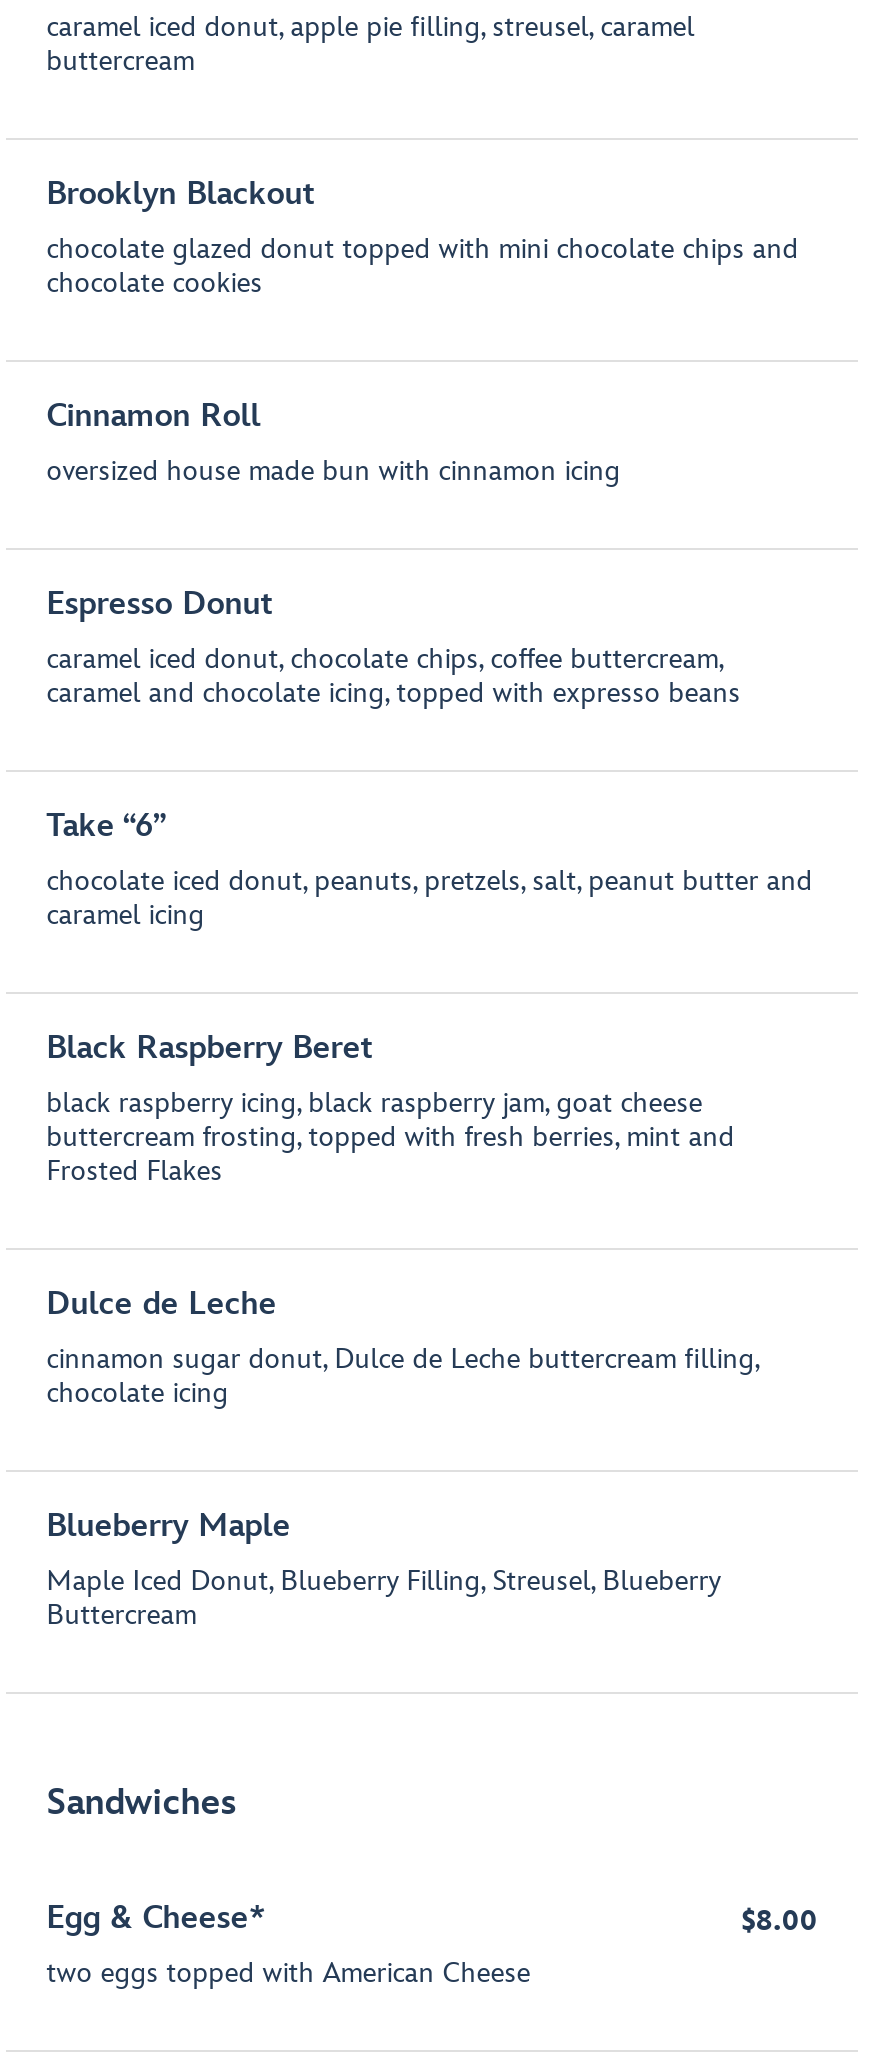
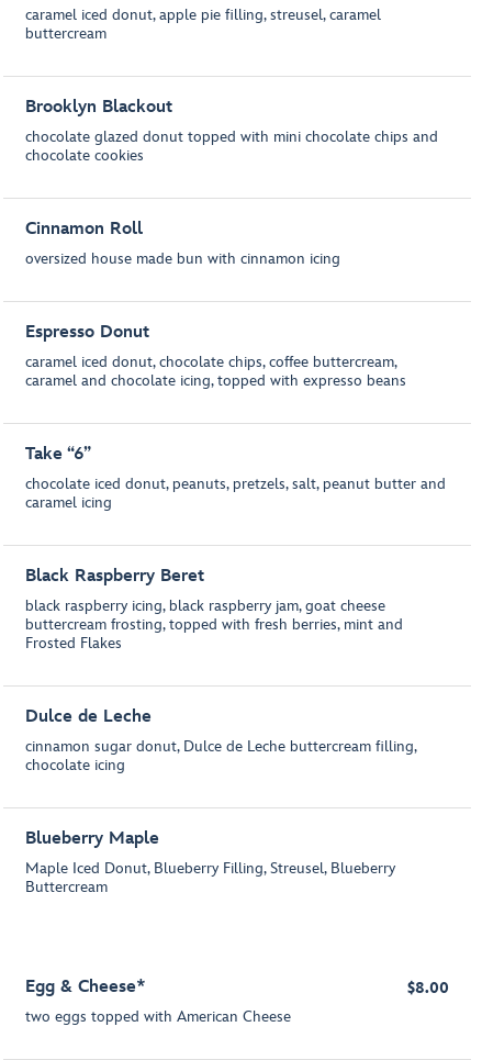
[46,1782,236,1824] Sandwiches -> none

